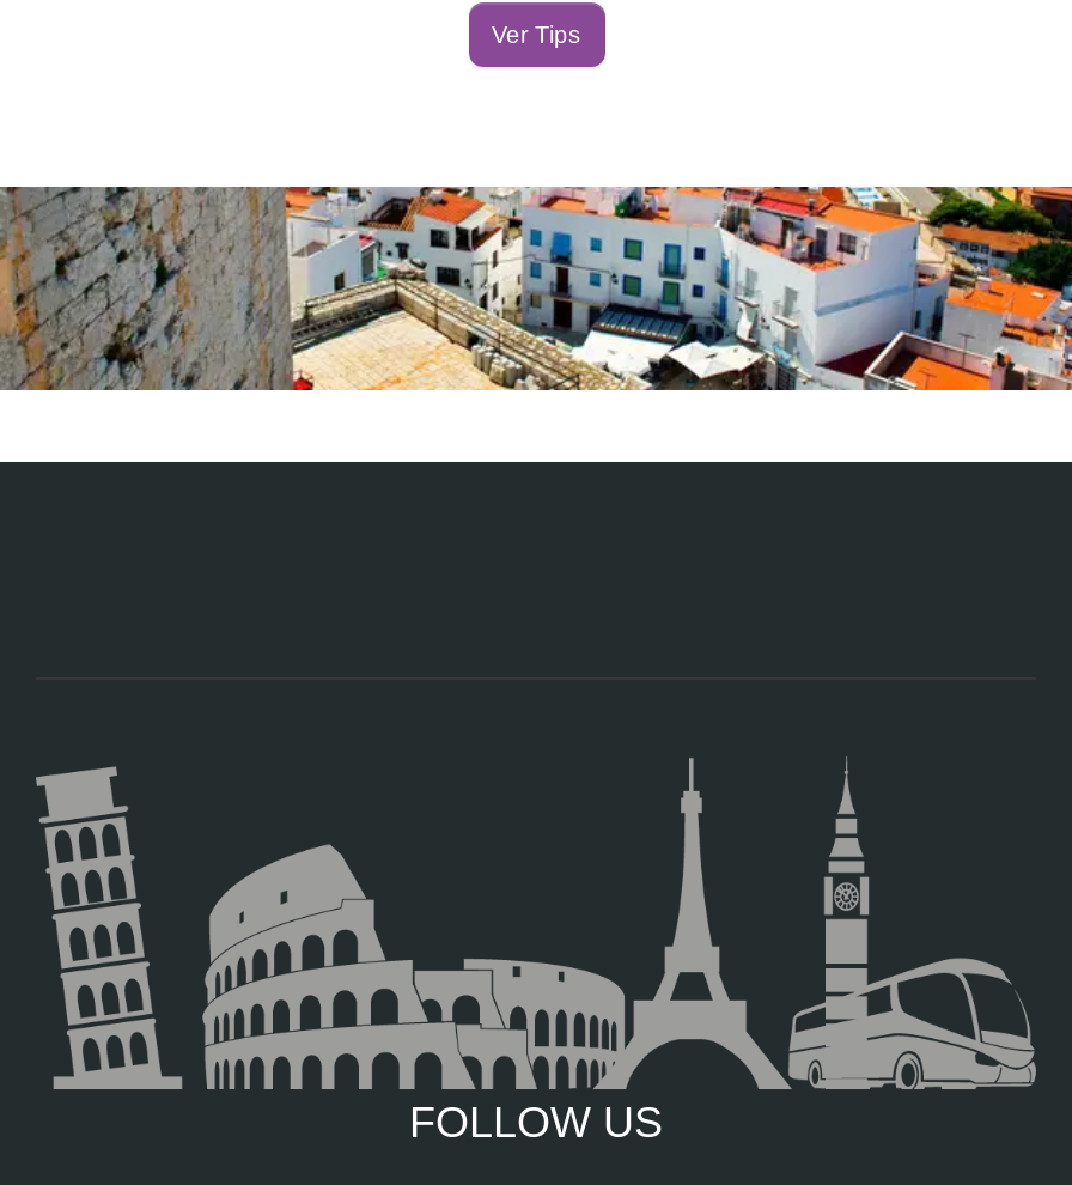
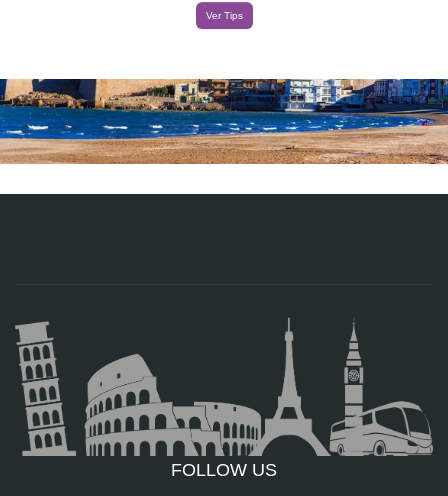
[7,184,1065,393] [image] -> [3,78,445,165] [image]

